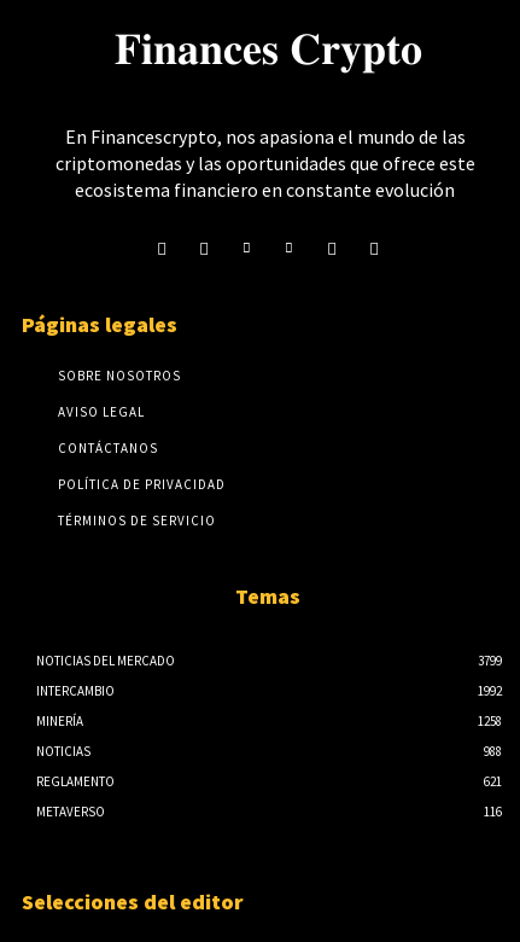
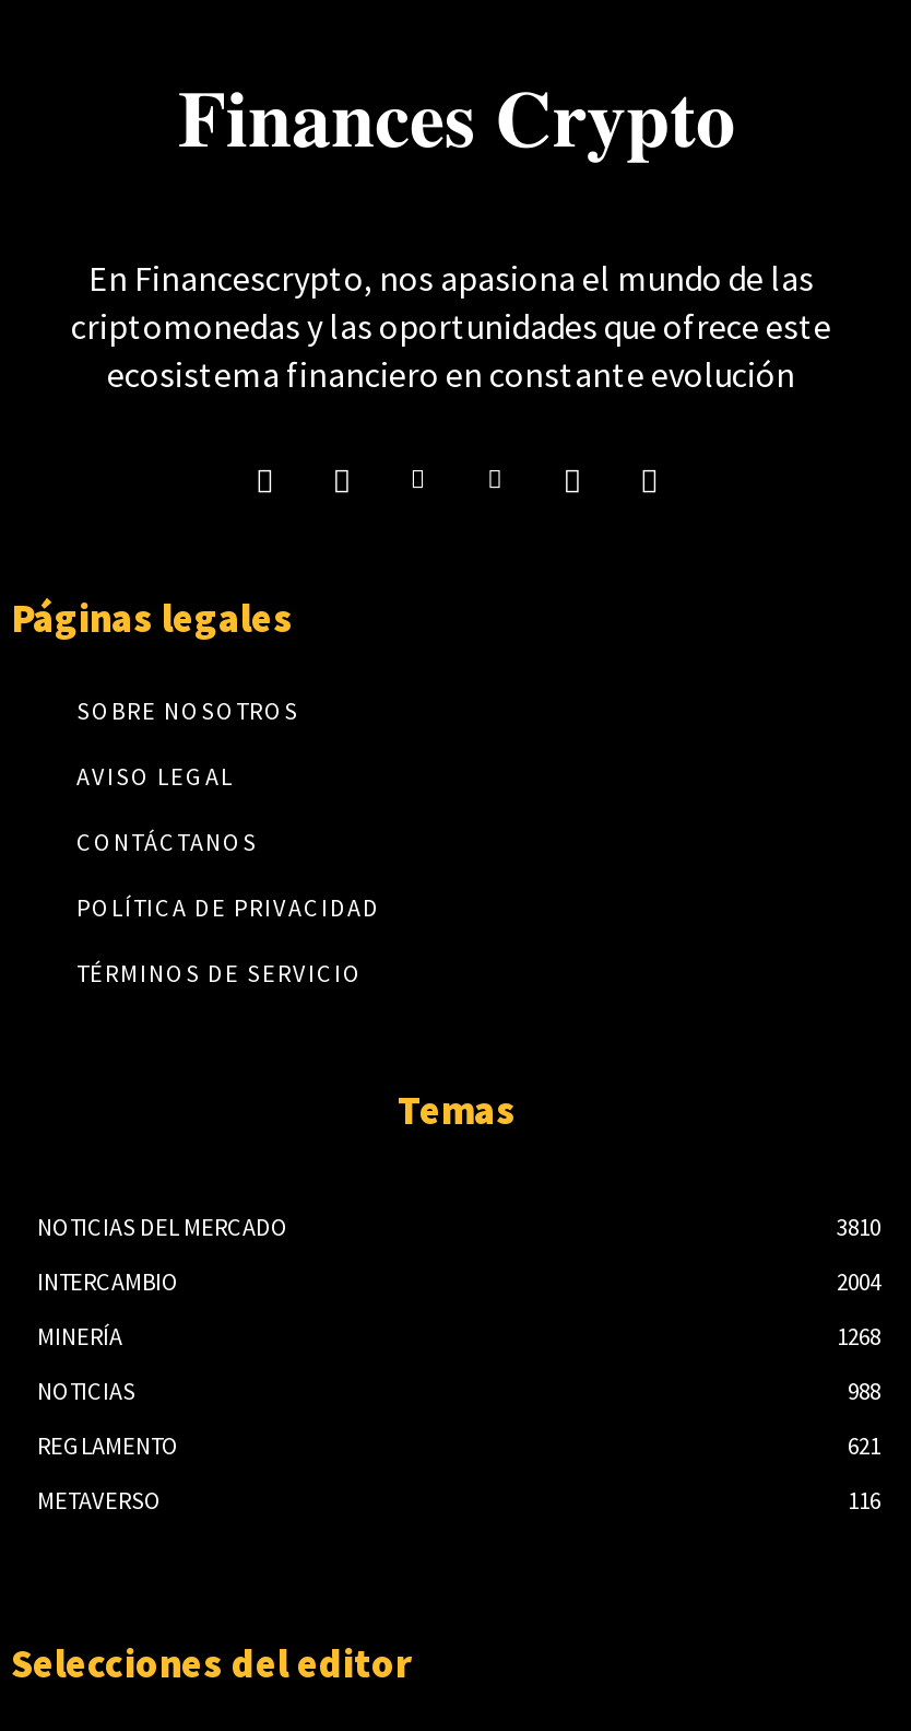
[478,653,502,670] 3799 -> [837,1213,880,1243] 3810
[478,683,502,700] 1992 -> [837,1267,880,1298] 2004
[478,713,502,730] 1258 -> [837,1322,880,1353] 1268

